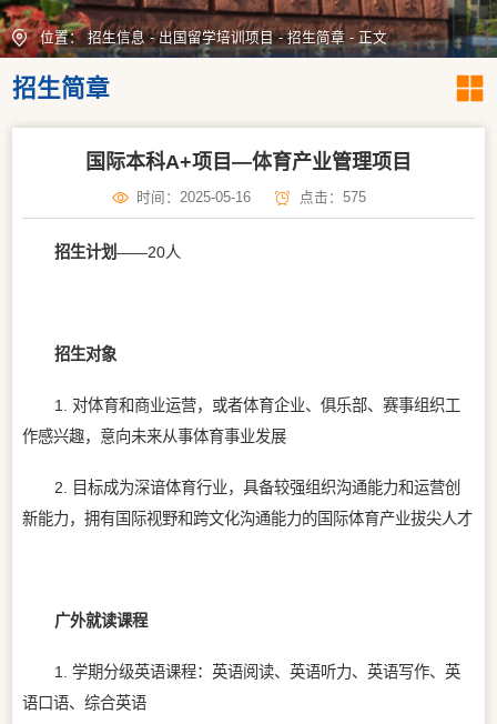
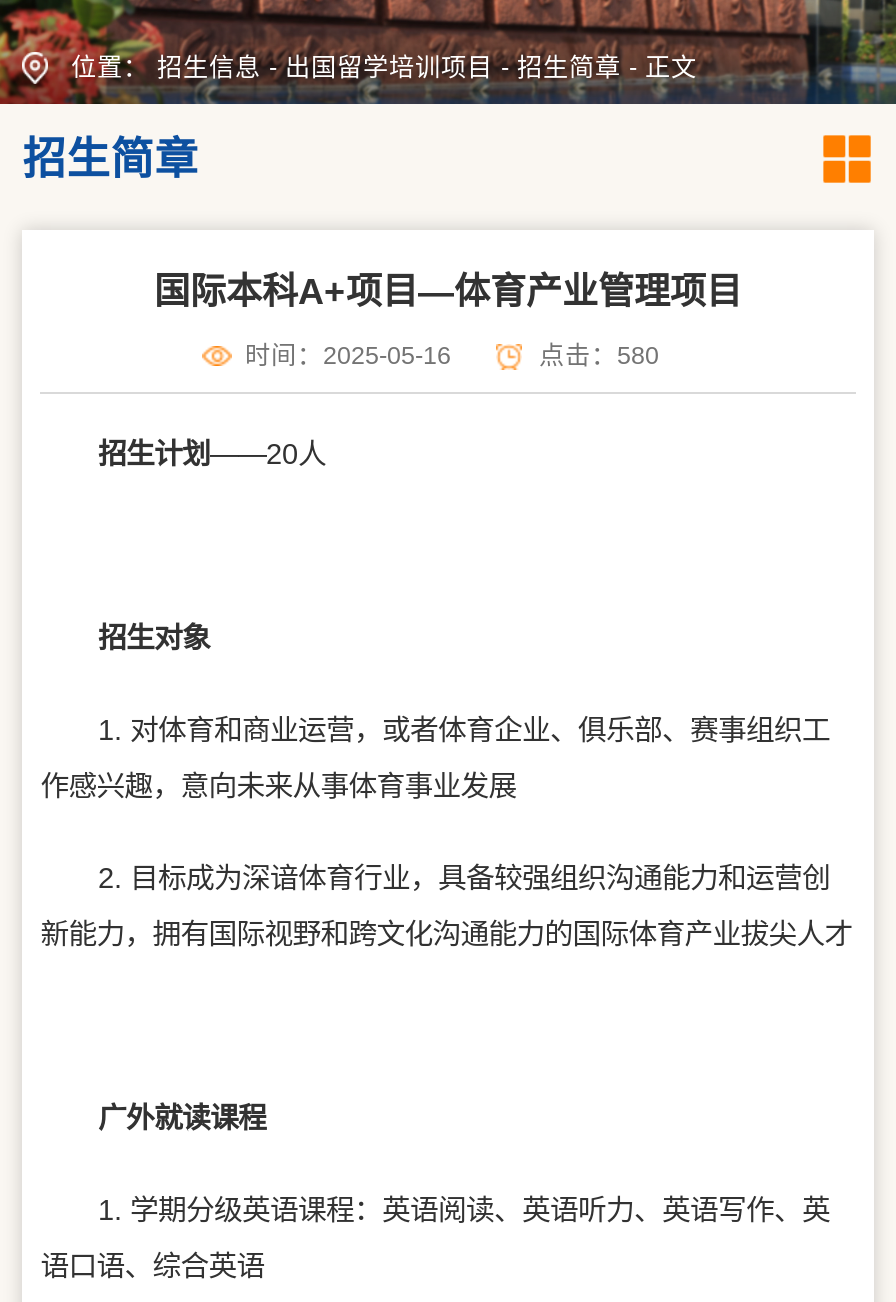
[299,190,366,205] 点击：575 -> [539,342,659,370] 点击：580

